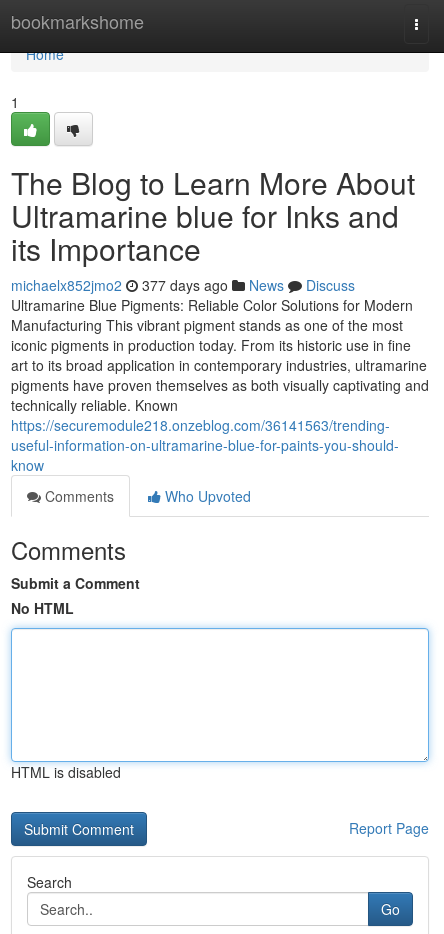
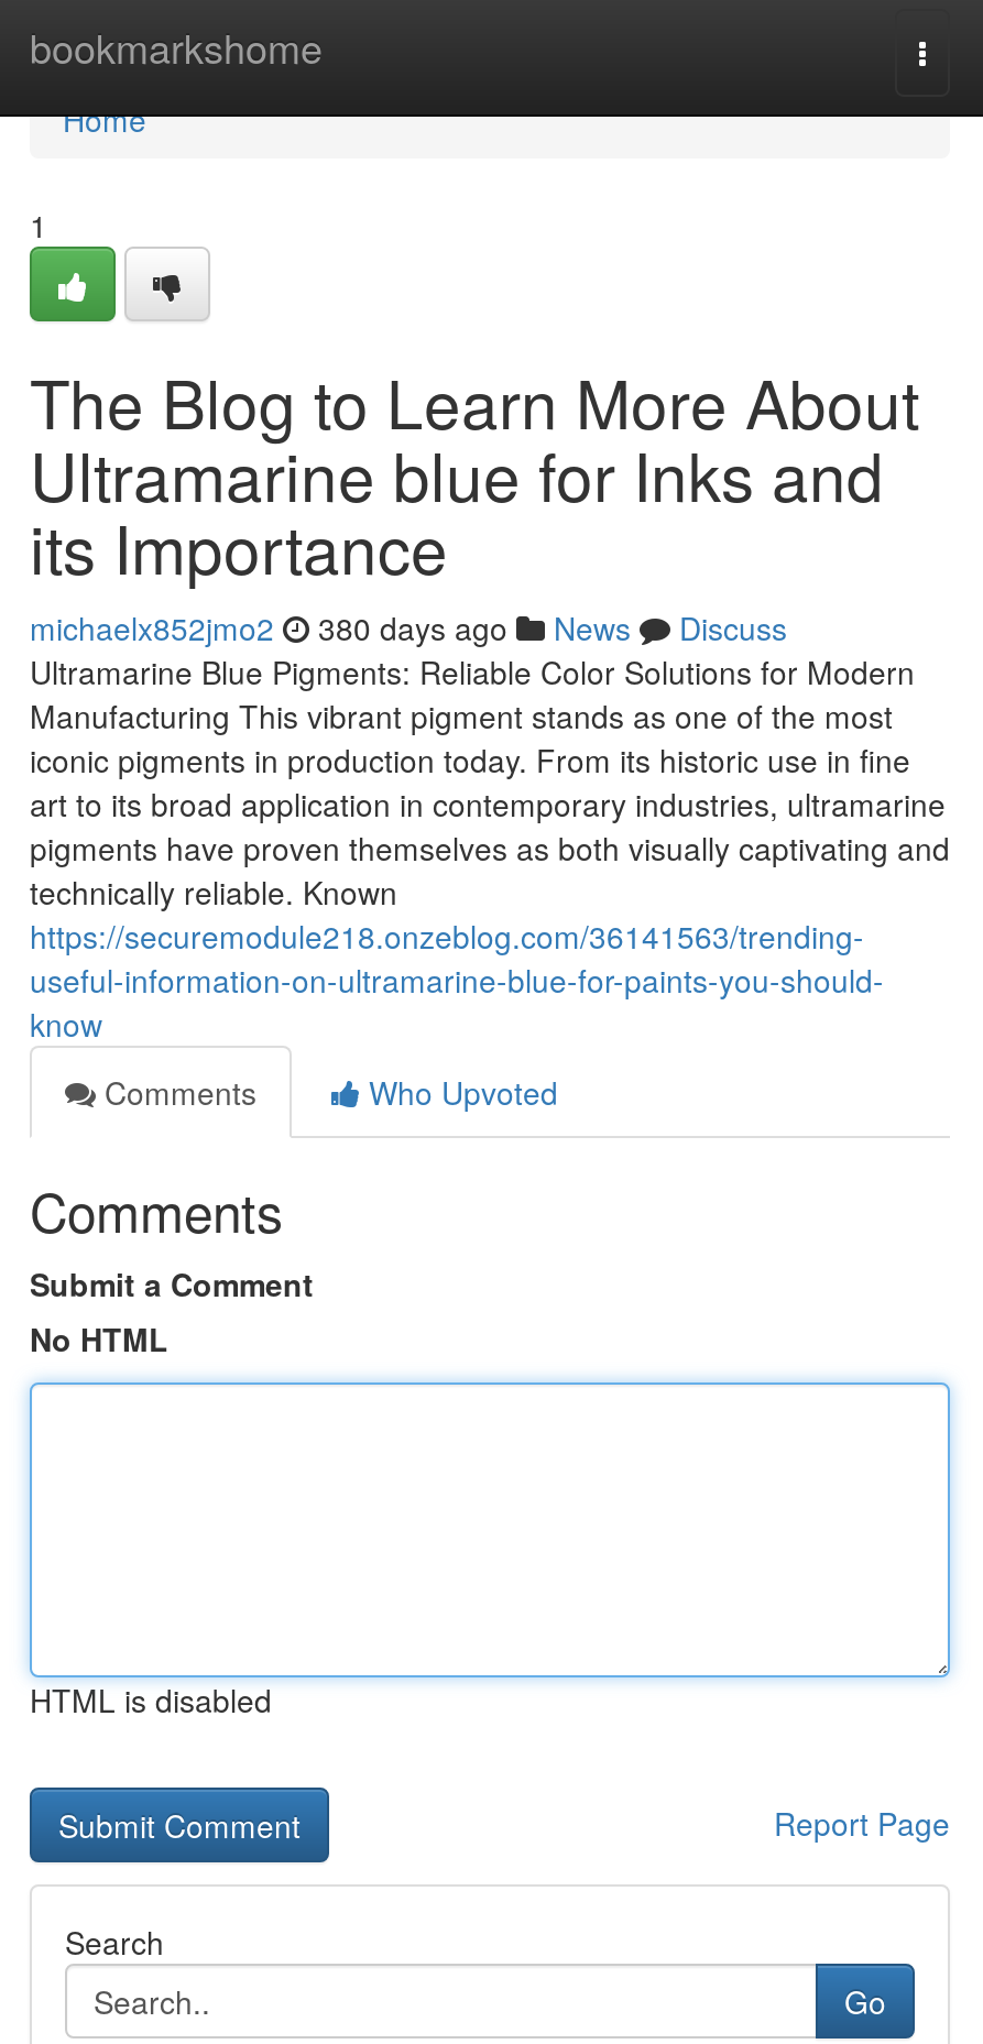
[11,275,355,295] michaelx852jmo2 377 days ago News Discuss -> [30,605,787,649] michaelx852jmo2 380 days ago News Discuss

